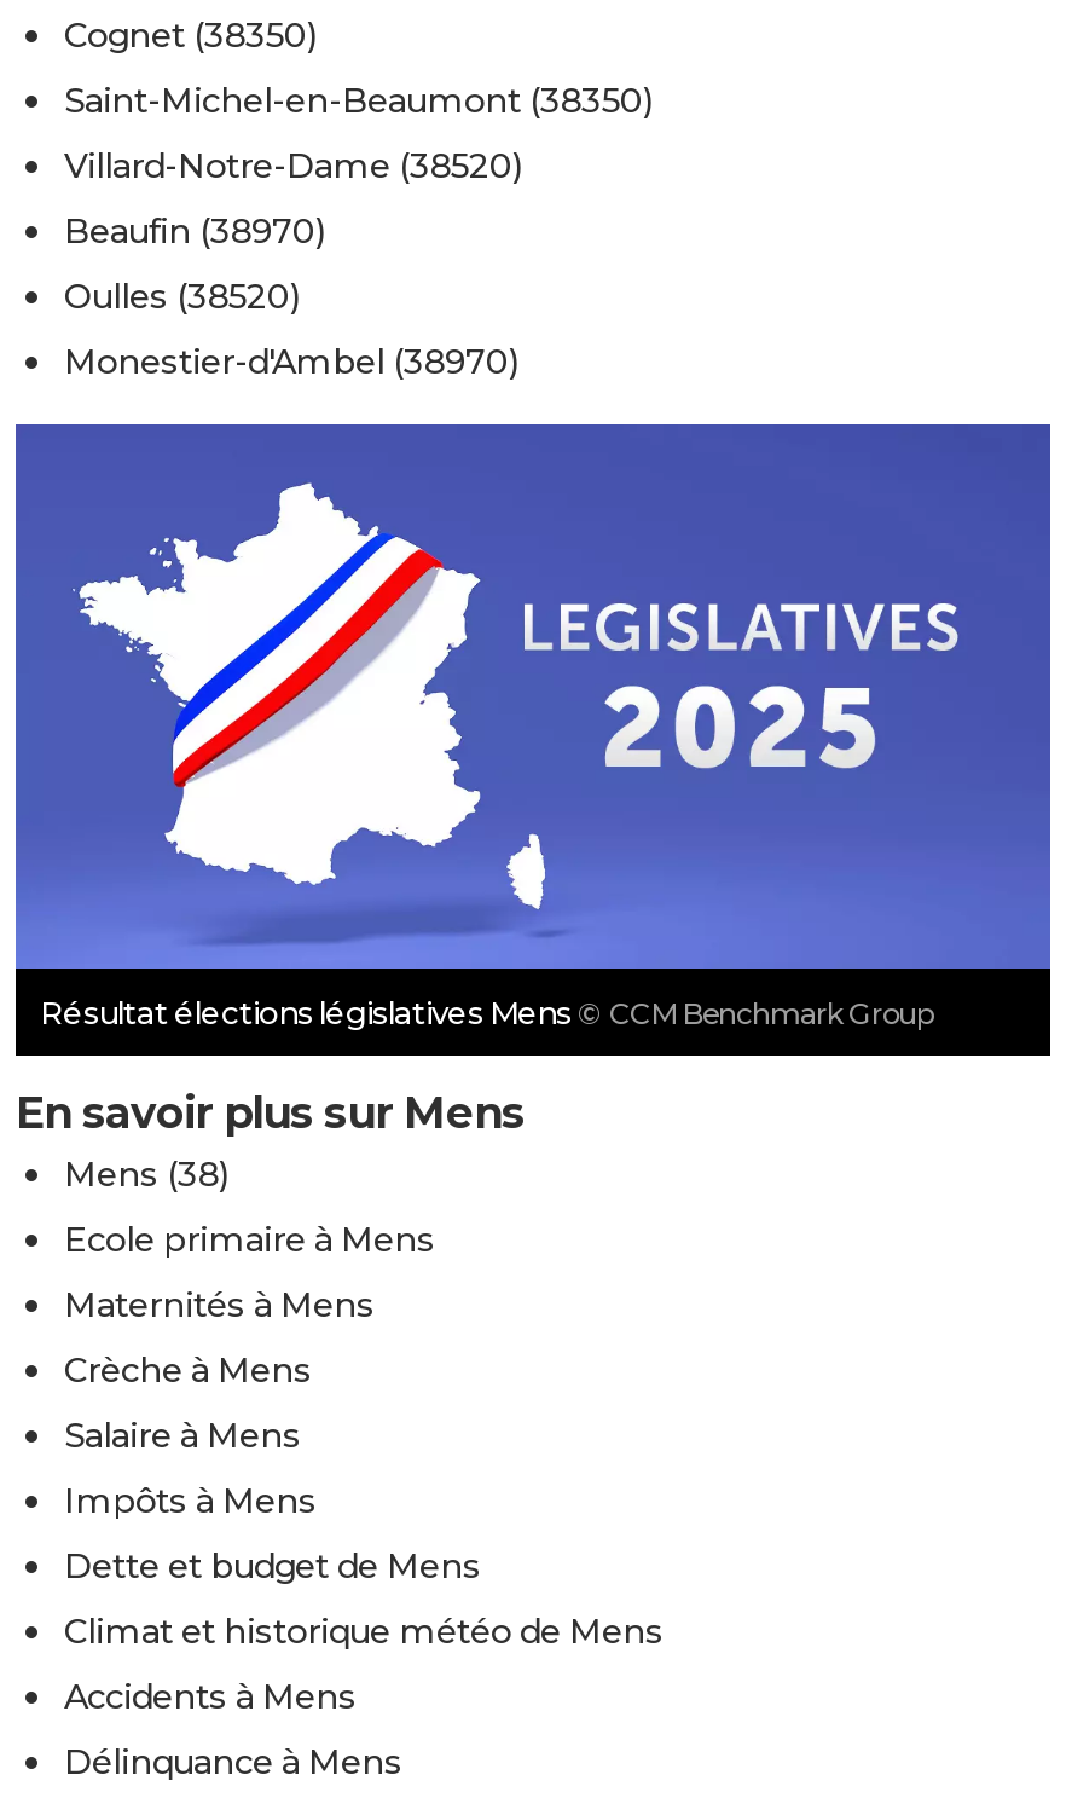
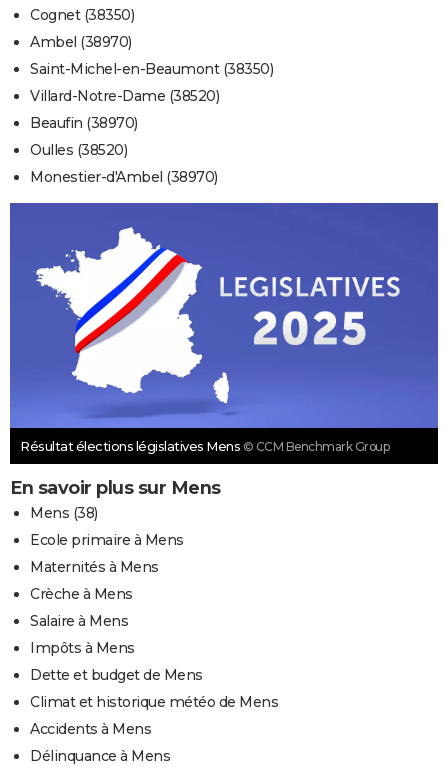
none -> [30,33,131,51] Ambel (38970)

